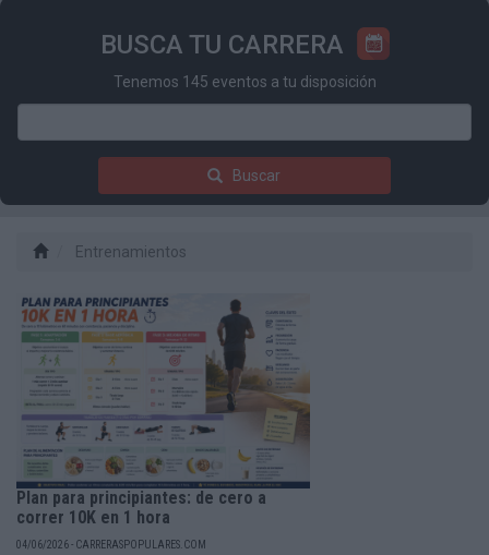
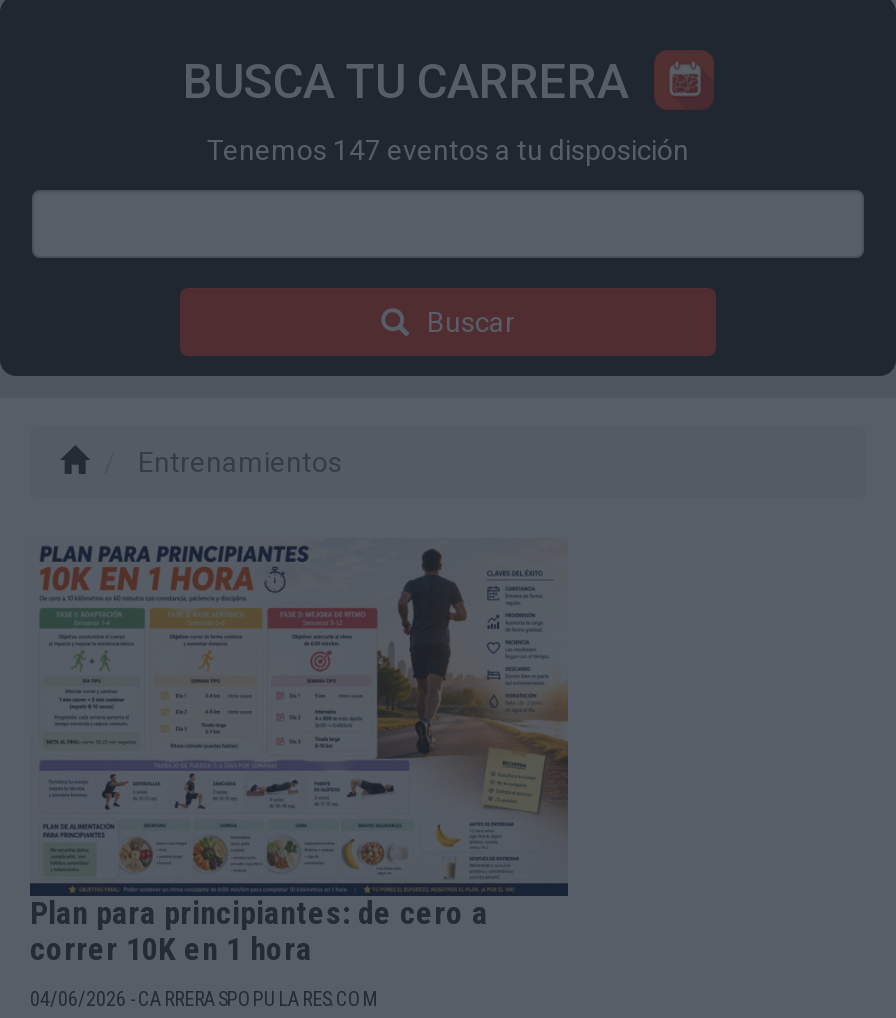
[113,73,376,91] Tenemos 145 eventos a tu disposición -> [207,134,689,166] Tenemos 147 eventos a tu disposición

